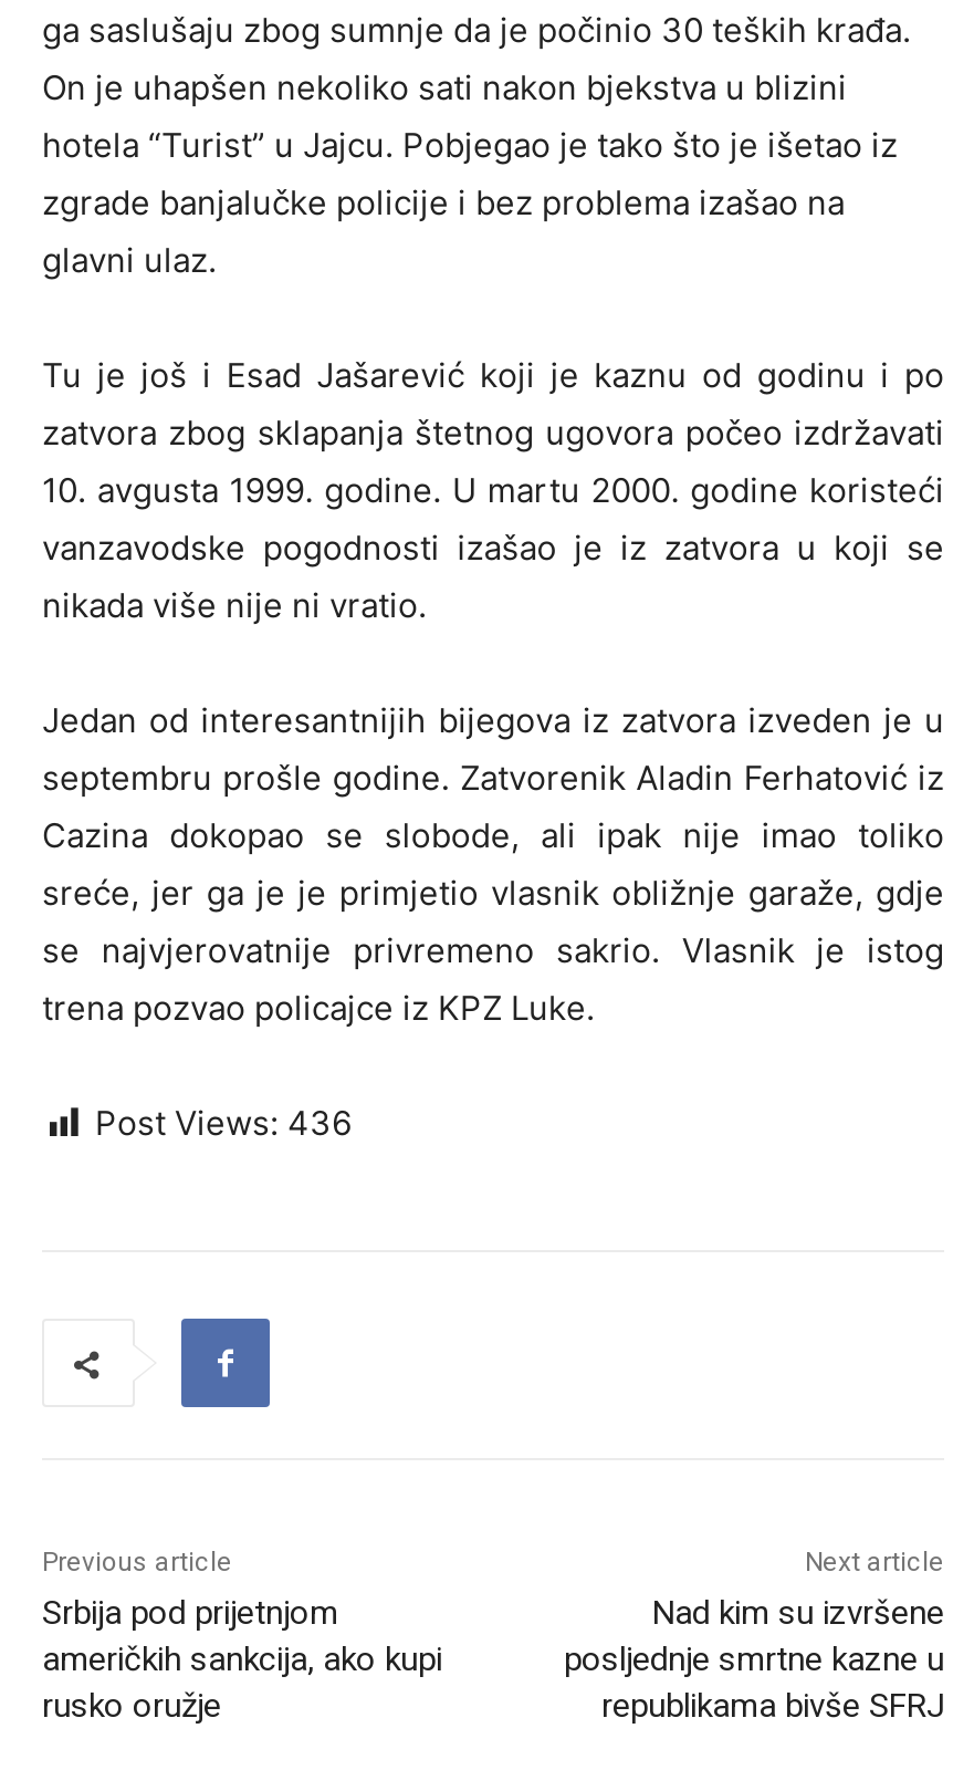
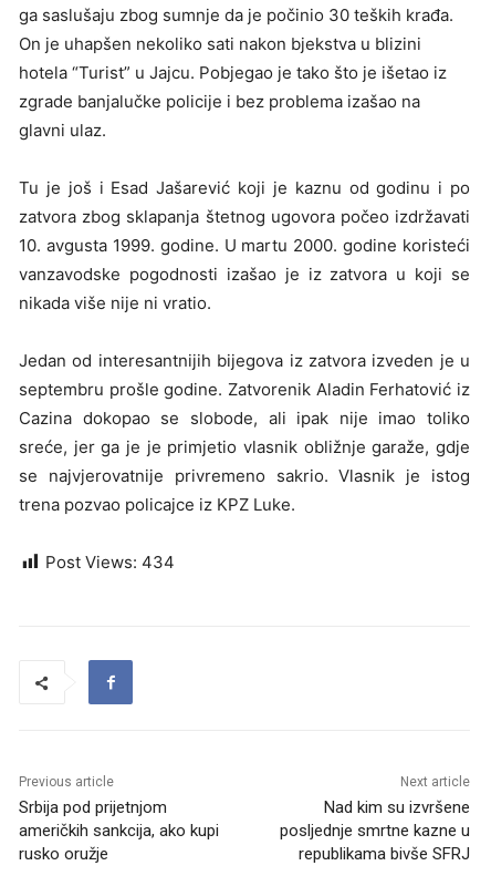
[95,1102,352,1144] Post Views: 436 -> [45,552,175,573] Post Views: 434

